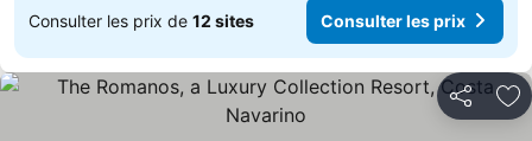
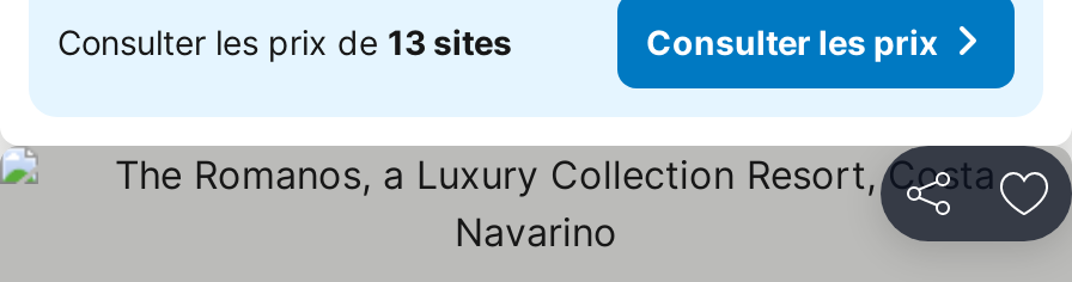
[28,10,254,30] Consulter les prix de 12 sites -> [57,20,512,61] Consulter les prix de 13 sites

